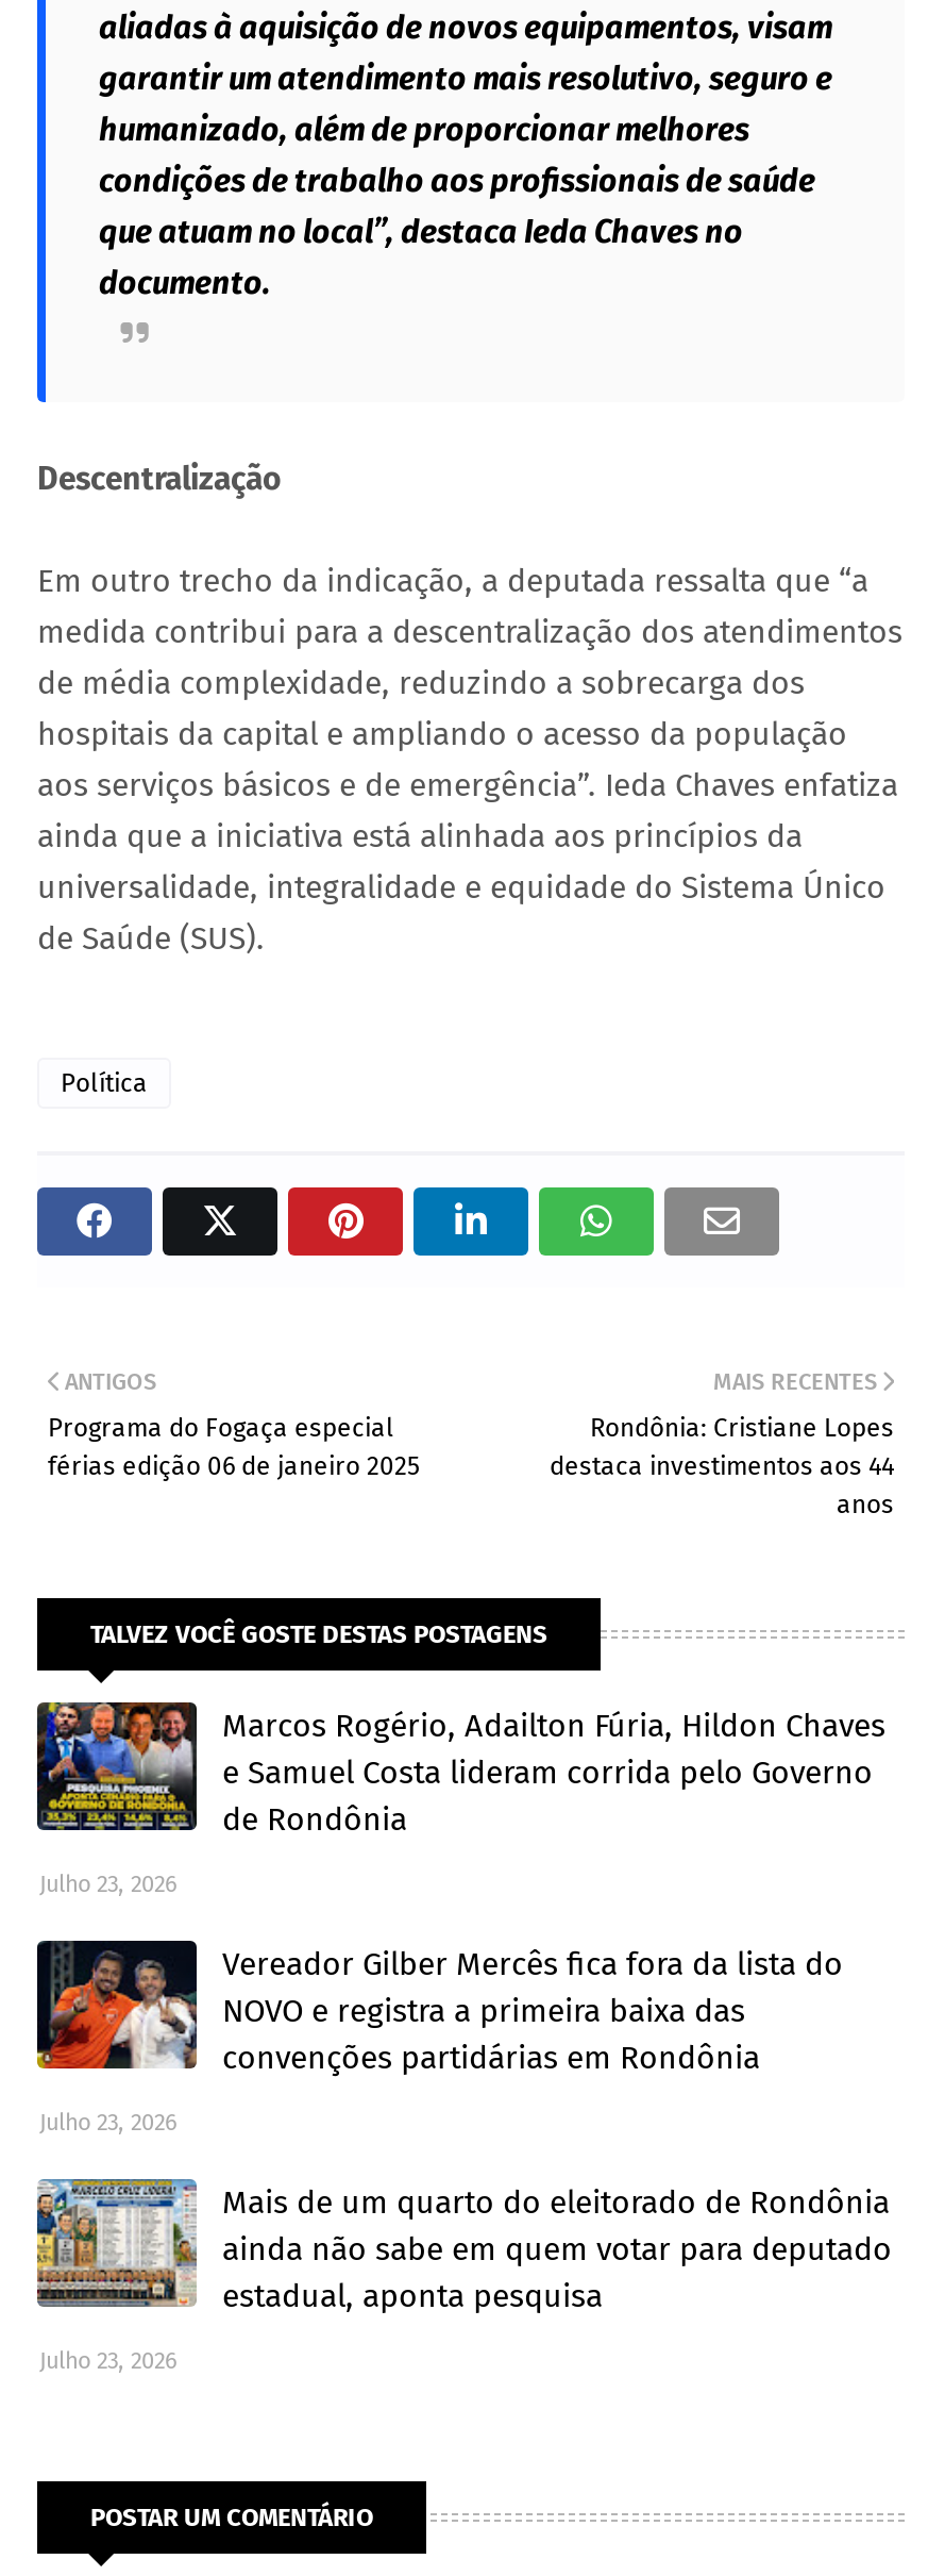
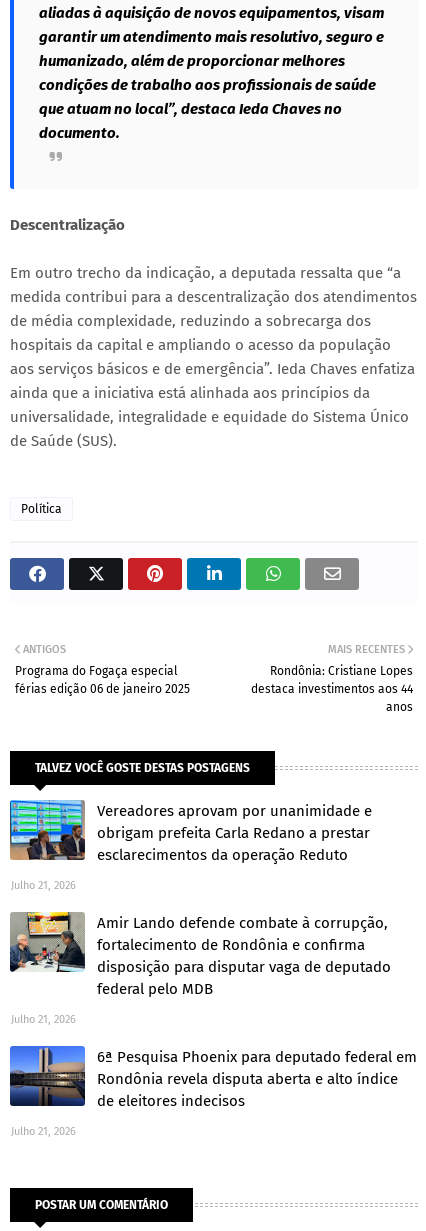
[35,1700,885,1839] [image] | Marcos Rogério, Adailton Fúria, Hildon Chaves | e Samuel Costa lideram corrida pelo Governo | de Rondônia -> [9,799,372,864] [image] | Vereadores aprovam por unanimidade e | obrigam prefeita Carla Redano a prestar | esclarecimentos da operação Reduto
[39,1871,178,1899] Julho 23, 2026 -> [11,879,76,892] Julho 21, 2026
[35,1939,843,2077] [image] | Vereador Gilber Mercês fica fora da lista do | NOVO e registra a primeira baixa das | convenções partidárias em Rondônia -> [9,914,391,998] [image] | Amir Lando defende combate à corrupção, | fortalecimento de Rondônia e confirma | disposição para disputar vaga de deputado | federal pelo MDB
[39,2109,178,2137] Julho 23, 2026 -> [11,1013,76,1026] Julho 21, 2026
[35,2184,892,2316] [image] | Mais de um quarto do eleitorado de Rondônia | ainda não sabe em quem votar para deputado | estadual, aponta pesquisa -> [9,1045,417,1110] [image] | 6ª Pesquisa Phoenix para deputado federal em | Rondônia revela disputa aberta e alto índice | de eleitores indecisos
[39,2348,178,2375] Julho 23, 2026 -> [11,1125,76,1138] Julho 21, 2026

